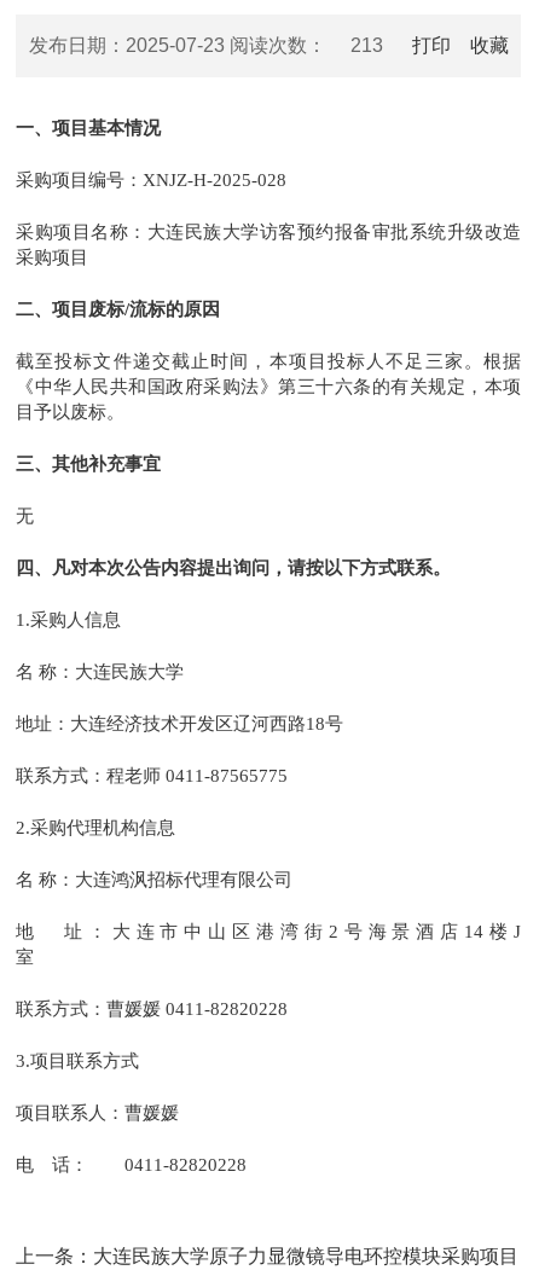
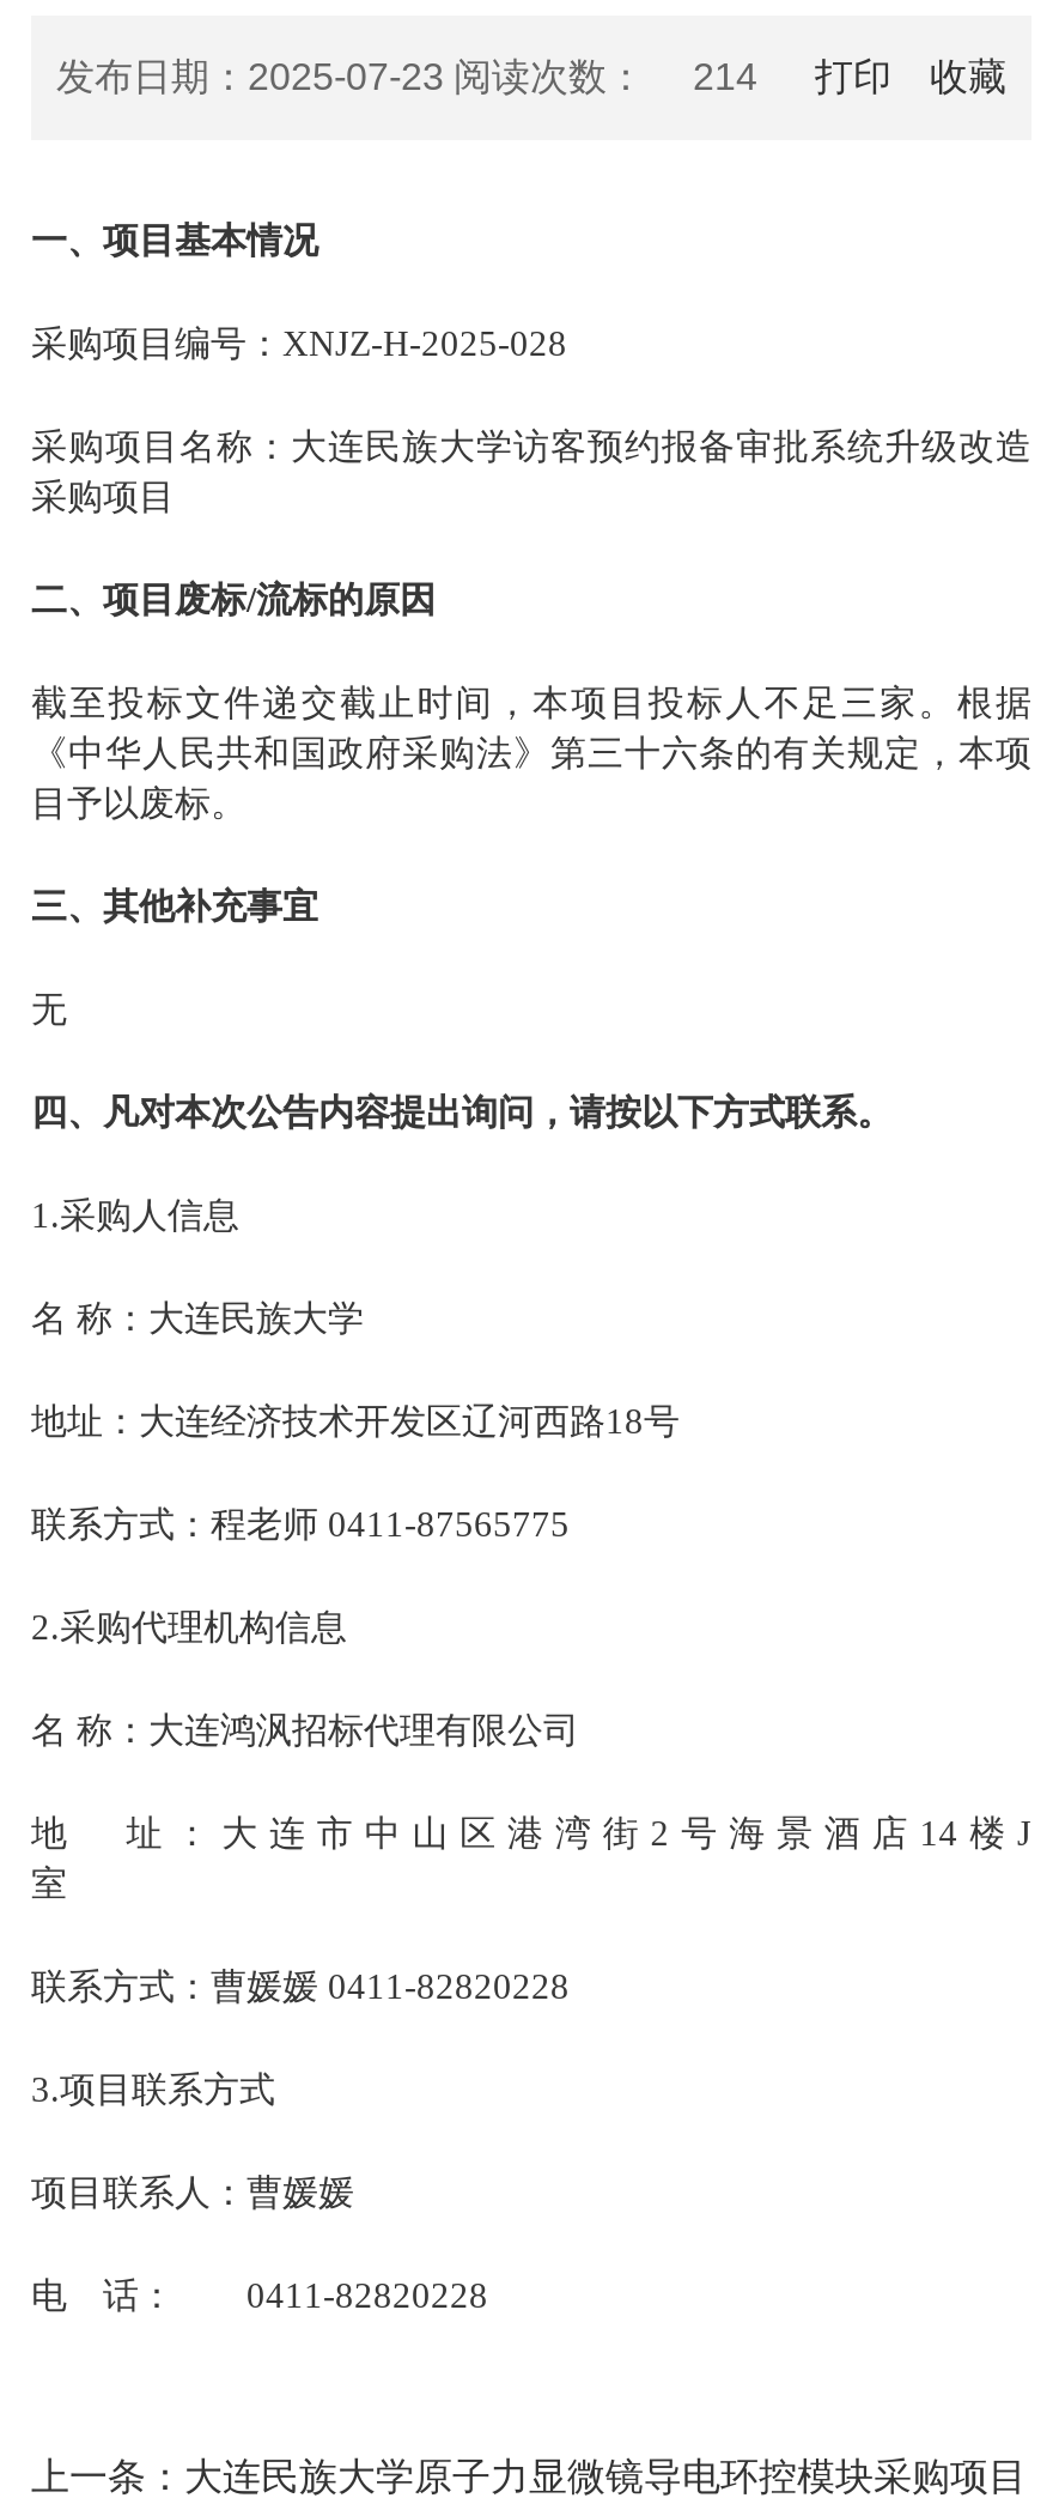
[28,35,508,56] 发布日期：2025-07-23 阅读次数： 213 打印 收藏 -> [56,56,1006,97] 发布日期：2025-07-23 阅读次数： 214 打印 收藏

